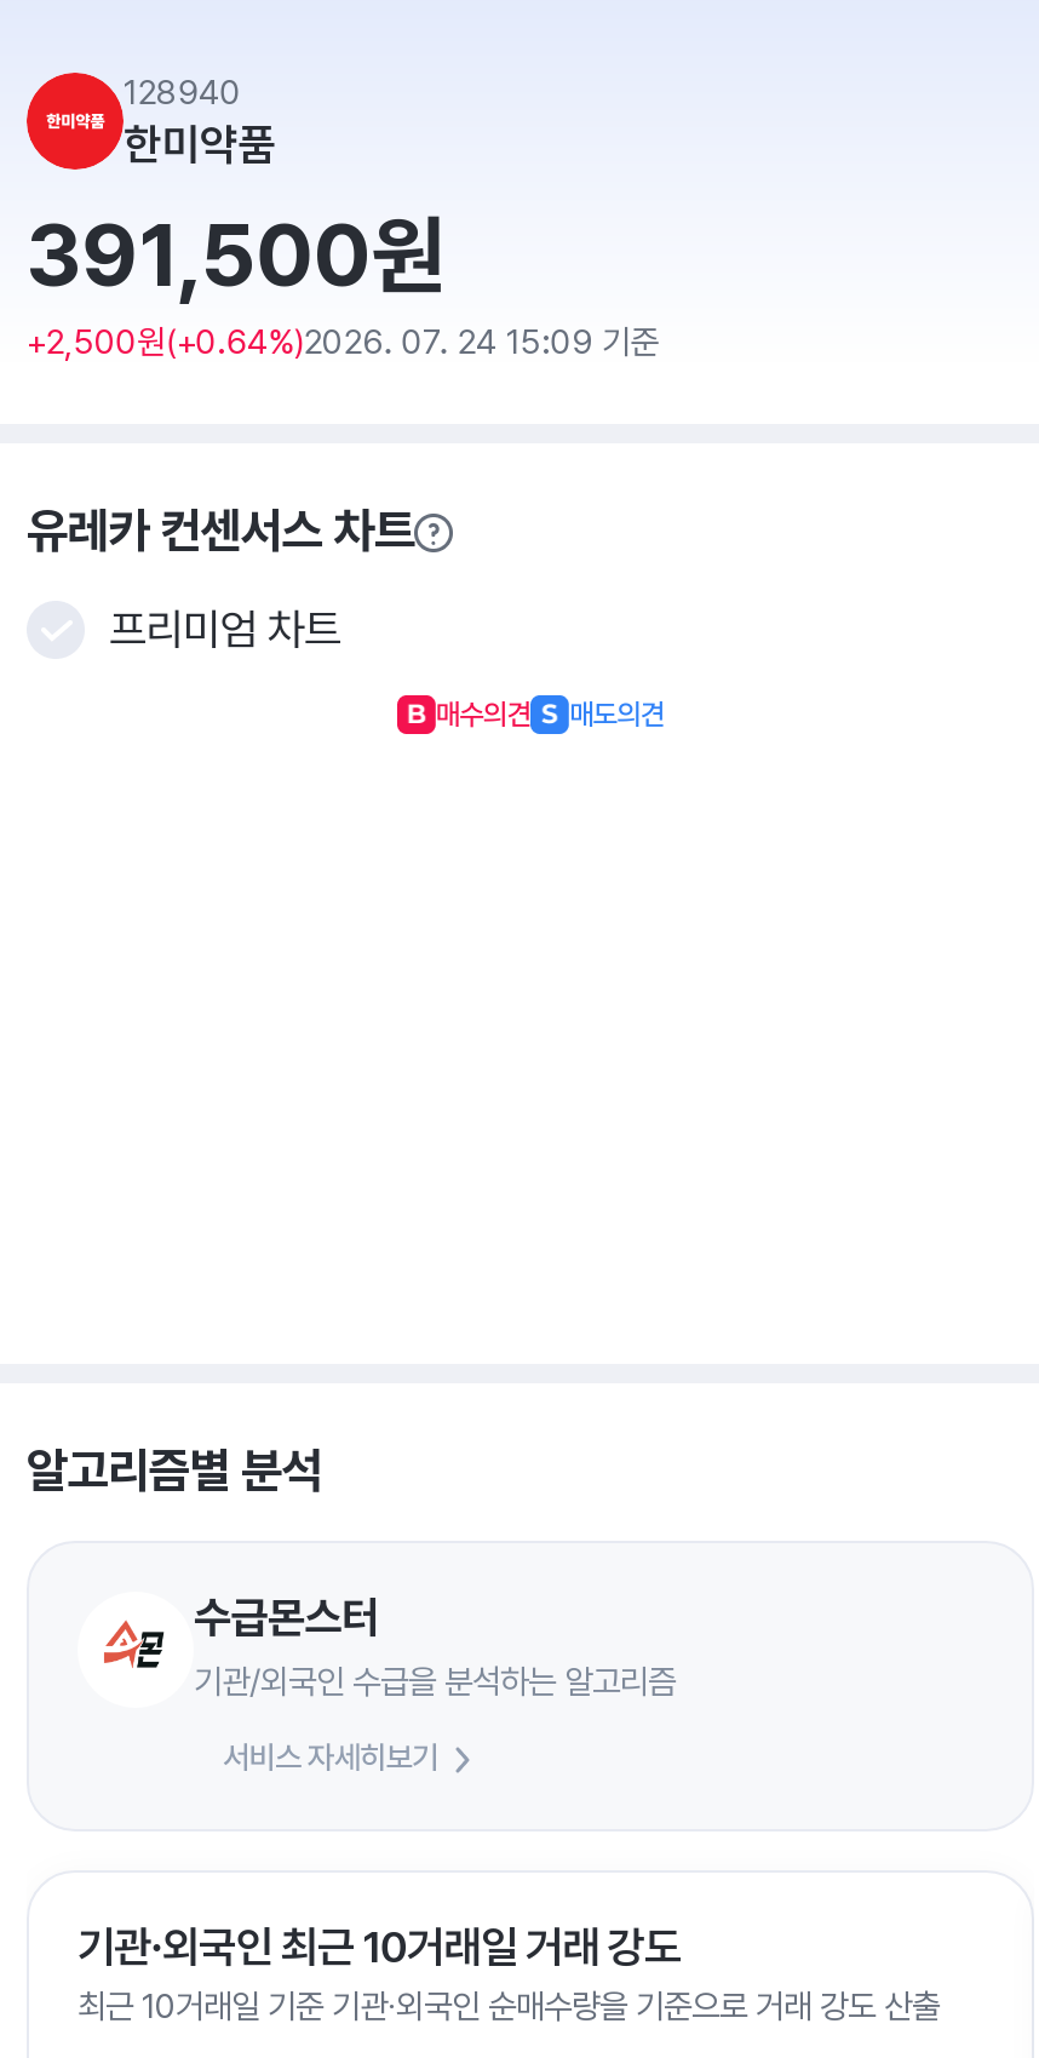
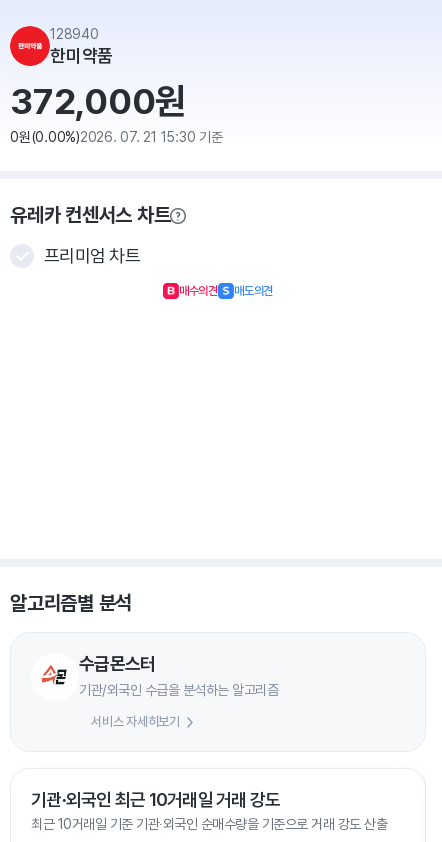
[27,203,659,361] 391,500원 | +2,500원(+0.64%)2026. 07. 24 15:09 기준 -> [10,80,222,145] 372,000원 | 0원(0.00%)2026. 07. 21 15:30 기준

